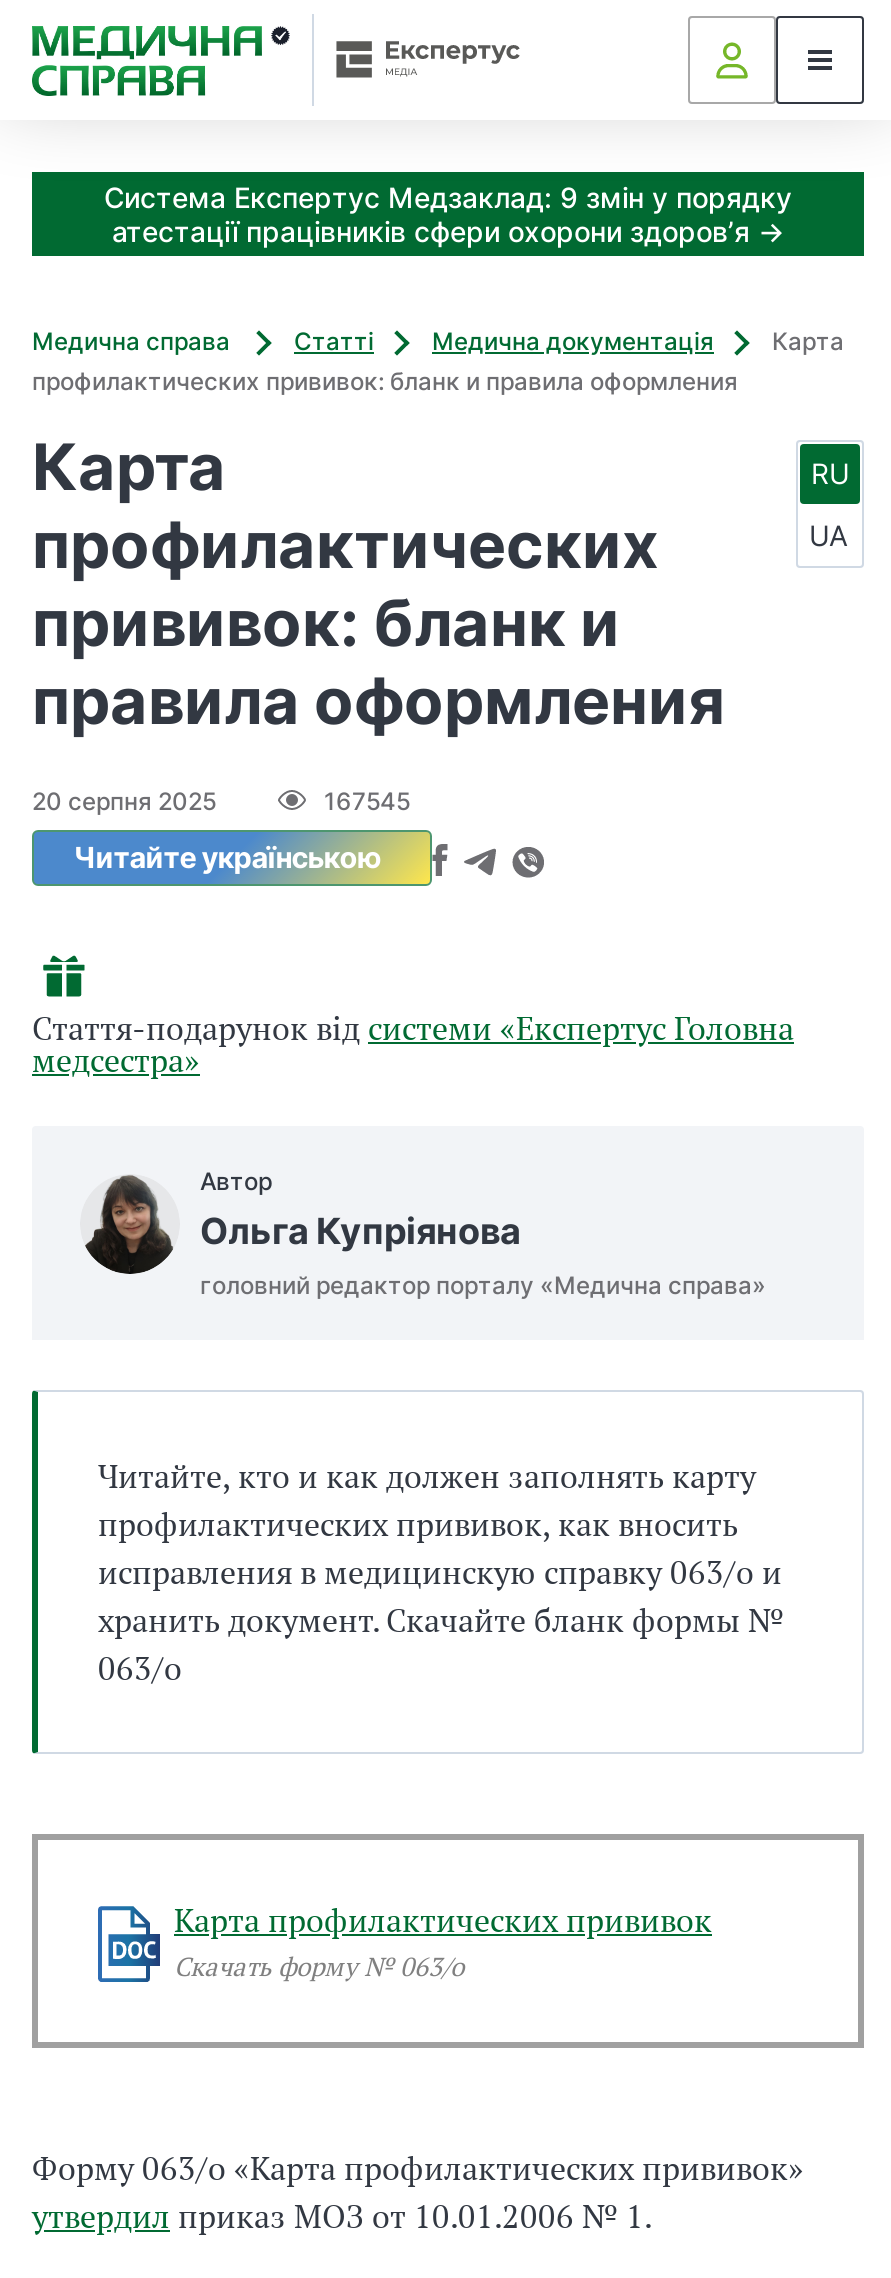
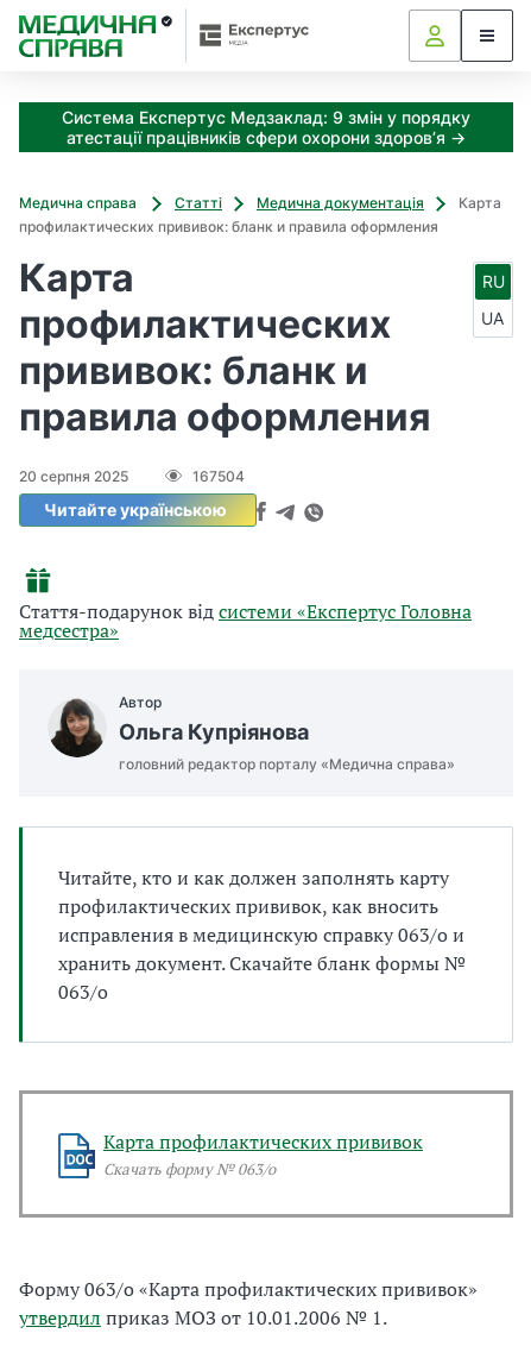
[324,785,410,815] 167545 -> [192,467,245,485] 167504

